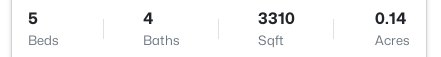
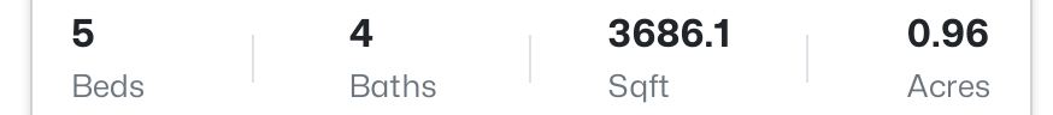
[258,9,295,28] 3310 -> [608,11,731,56] 3686.1
[375,9,406,28] 0.14 -> [907,11,989,56] 0.96

